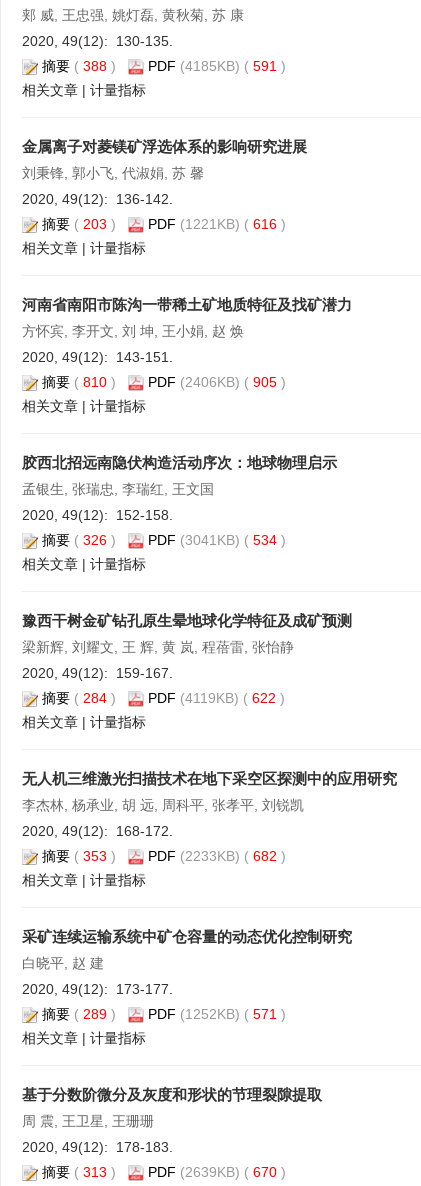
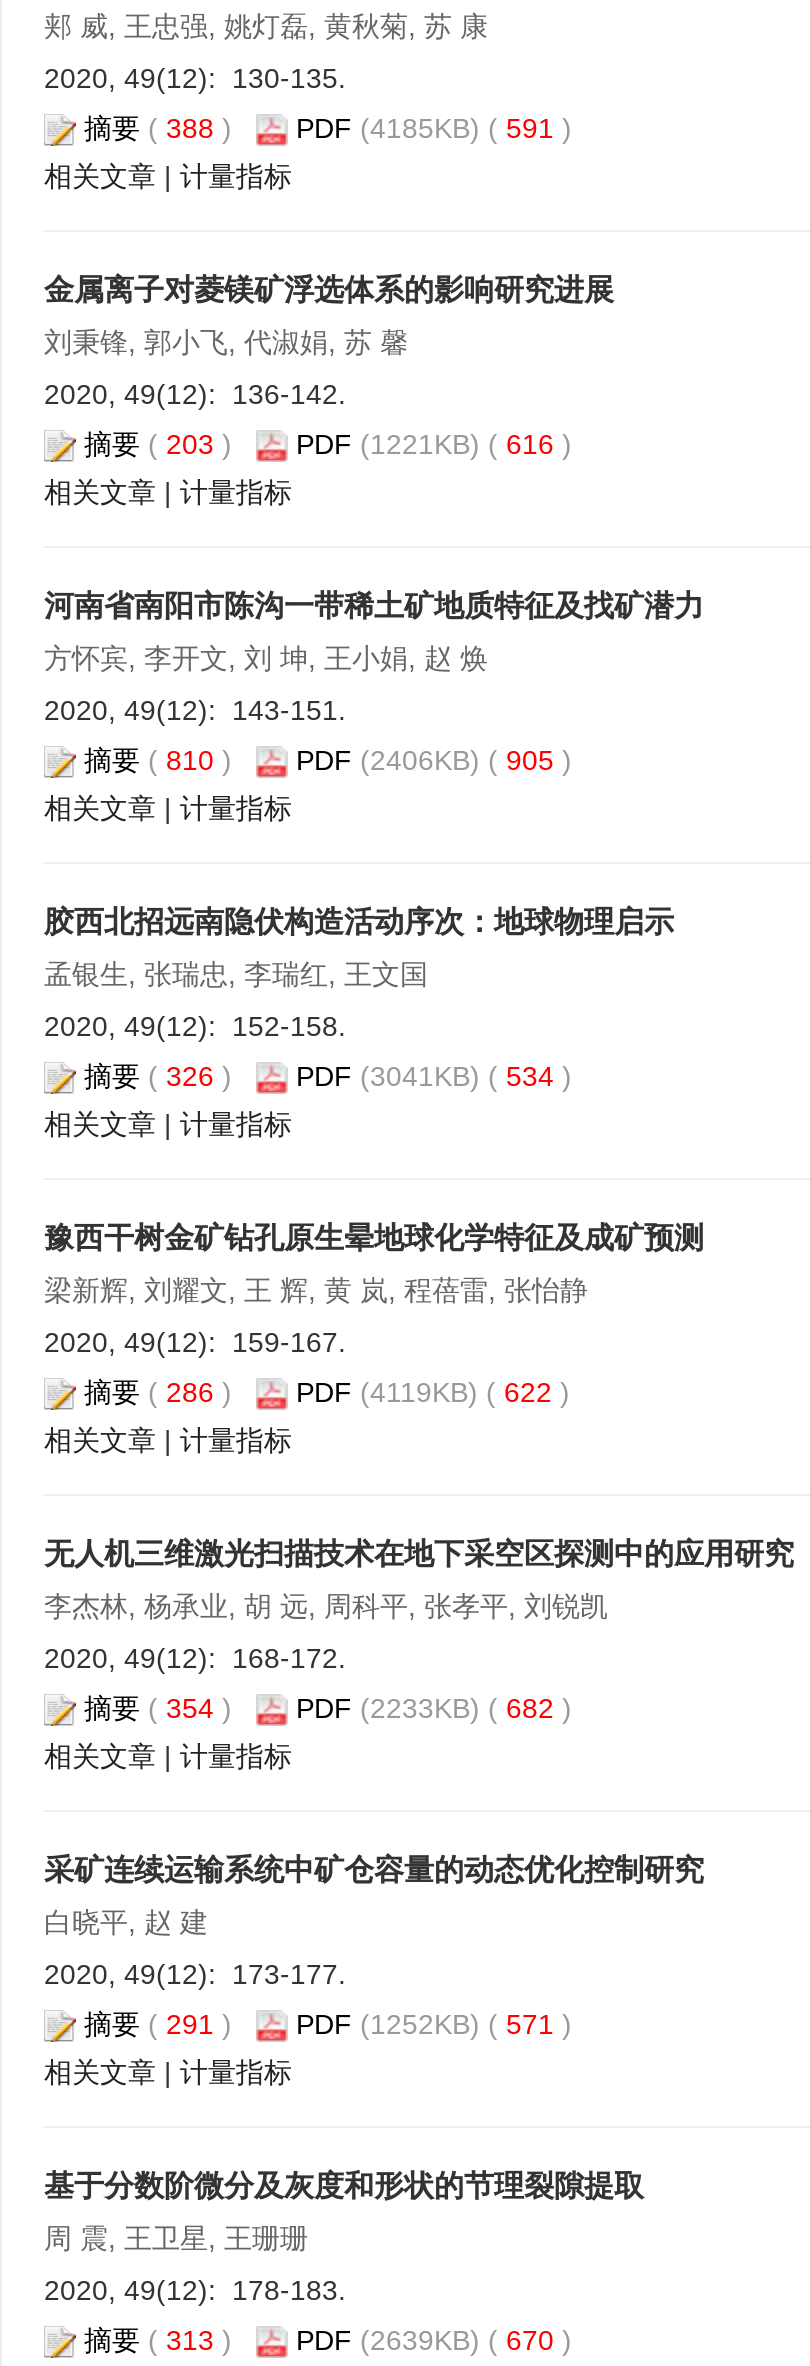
[42,690,293,706] 摘要(284) PDF (4119KB) (622) -> [84,1376,586,1408] 摘要(286) PDF (4119KB) (622)
[42,848,294,864] 摘要(353) PDF (2233KB) (682) -> [84,1692,588,1724] 摘要(354) PDF (2233KB) (682)
[42,1006,294,1022] 摘要(289) PDF (1252KB) (571) -> [84,2008,588,2040] 摘要(291) PDF (1252KB) (571)

